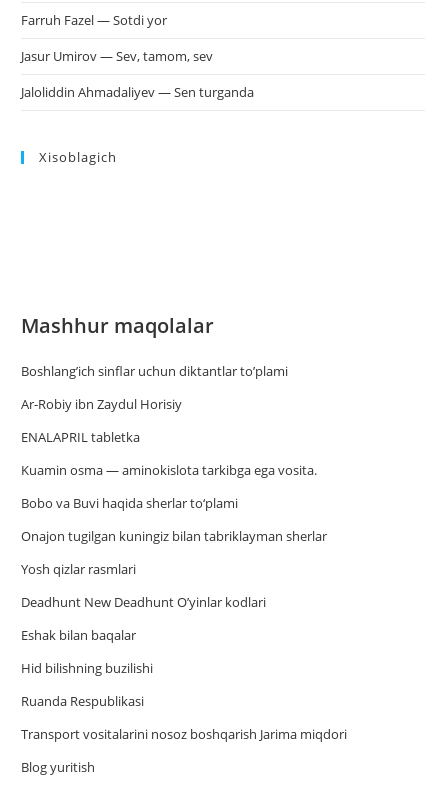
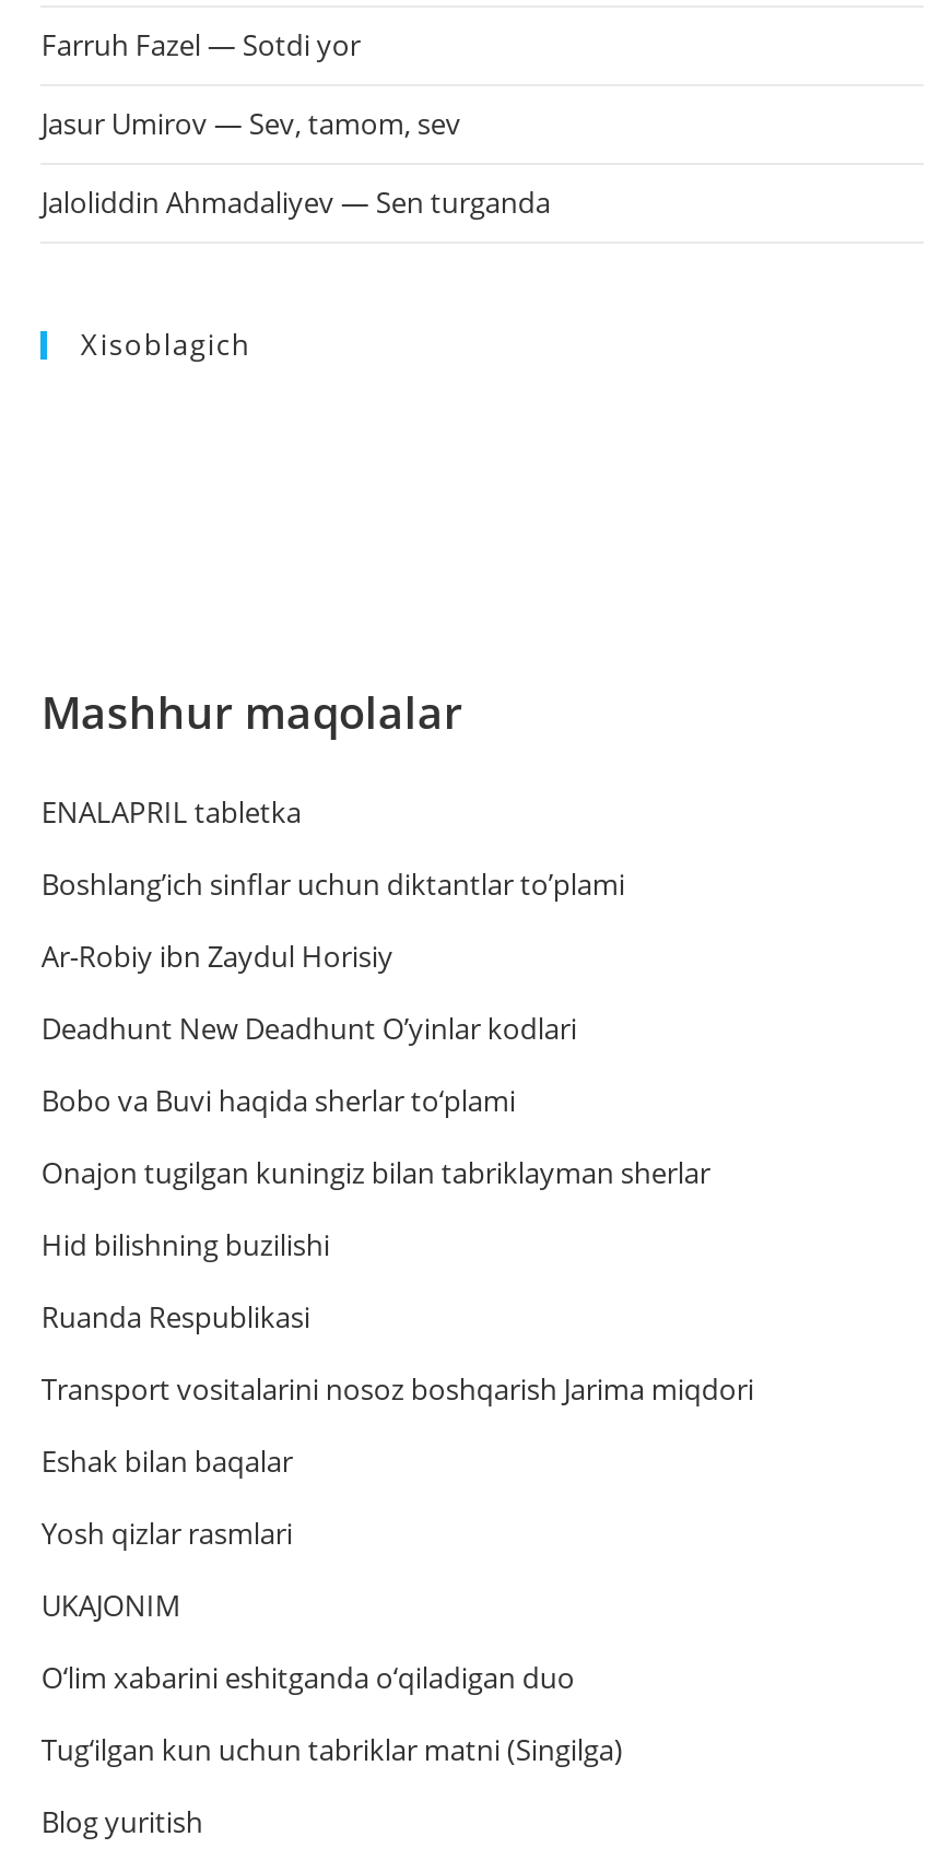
moved [21,428,140,446] -> [41,792,301,831]: ENALAPRIL tabletka
[21,461,317,479] Kuamin osma — aminokislota tarkibga ega vosita. -> none
moved [21,560,136,578] -> [41,1513,293,1552]: Yosh qizlar rasmlari
moved [21,593,266,611] -> [41,1008,577,1047]: Deadhunt New Deadhunt O’yinlar kodlari
moved [21,626,136,644] -> [41,1441,293,1480]: Eshak bilan baqalar
moved [21,659,153,710] -> [41,1224,330,1336]: Hid bilishning buzilishi | Ruanda Respublikasi
none -> [41,1585,623,1769] UKAJONIM | O‘lim xabarini eshitganda o‘qiladigan duo | Tug‘ilgan kun uchun tabriklar matni (Singilga)

